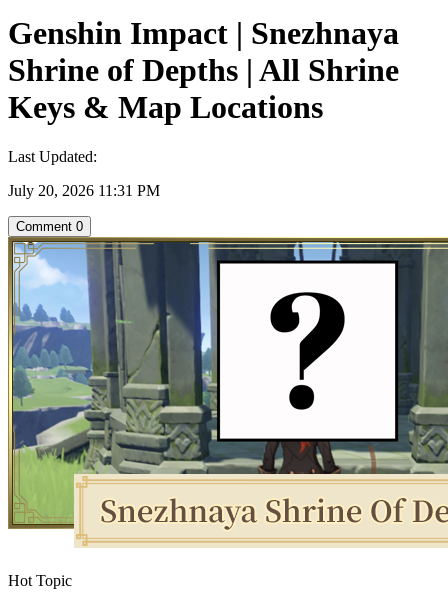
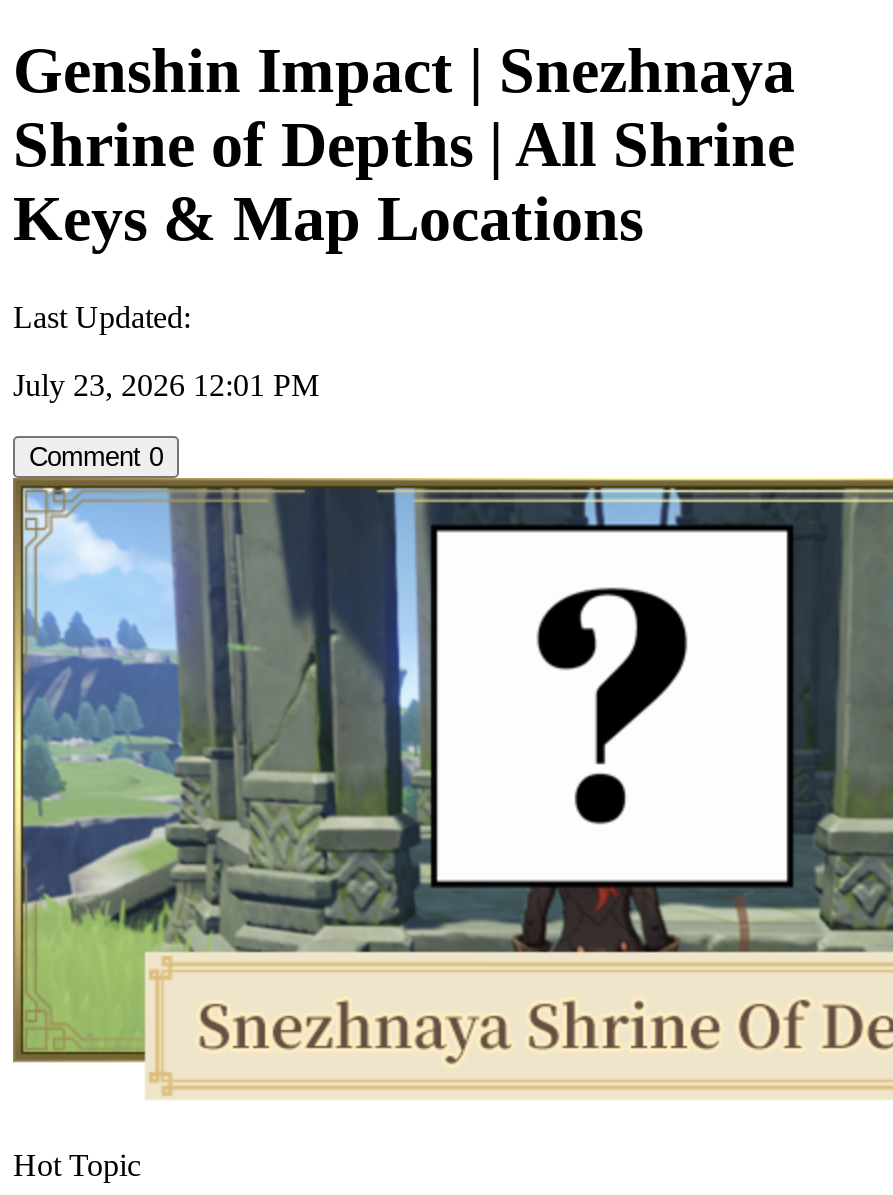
[8,181,160,198] July 20, 2026 11:31 PM -> [13,367,319,401] July 23, 2026 12:01 PM

